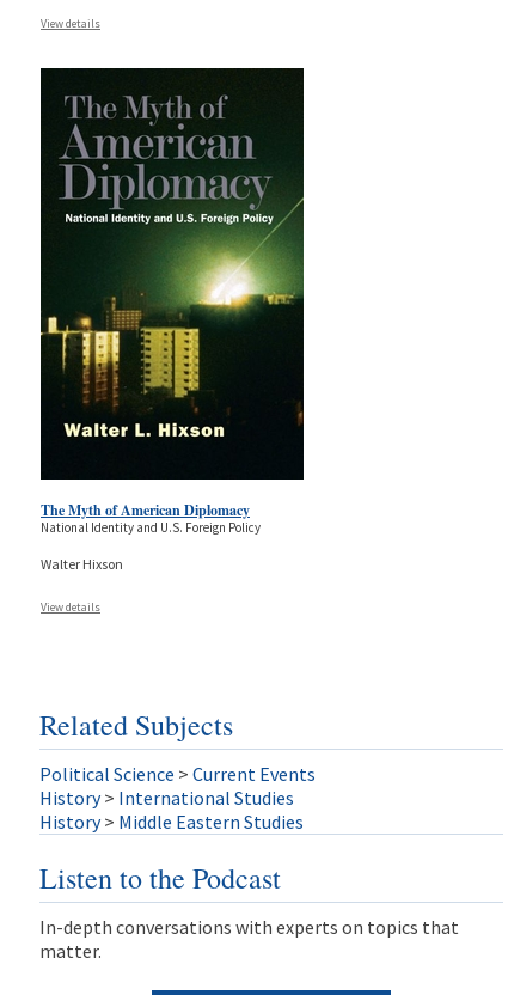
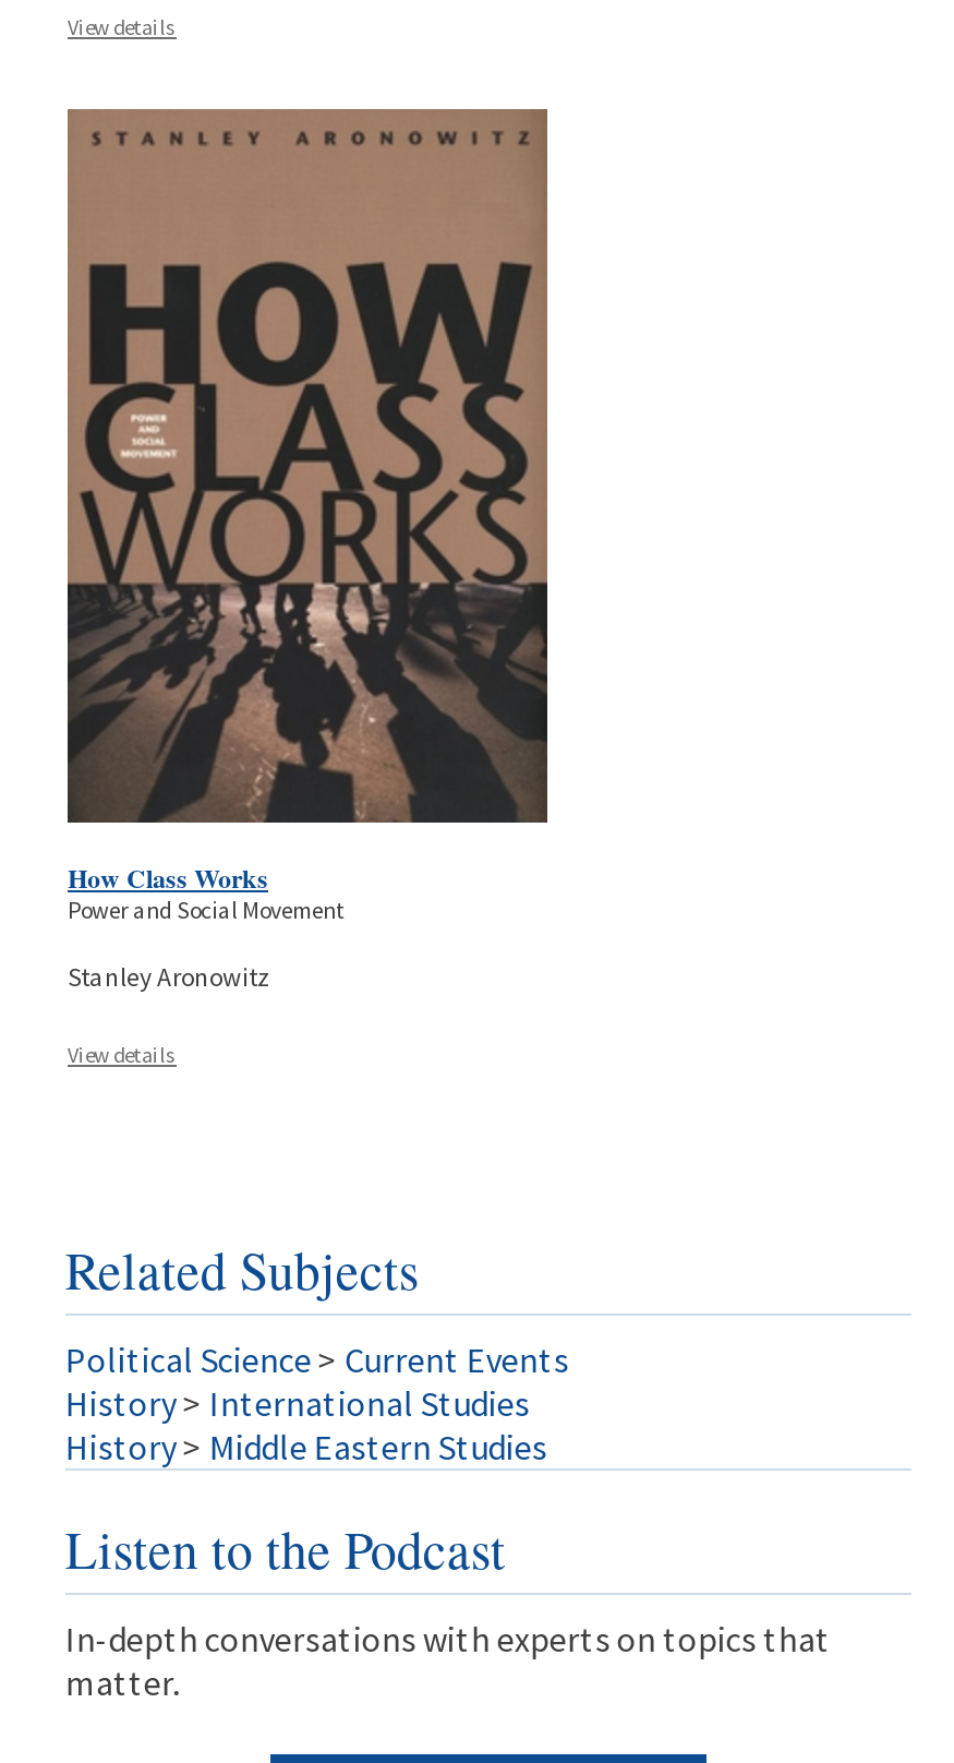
[39,67,305,535] [image] | The Myth of American Diplomacy | National Identity and U.S. Foreign Policy -> [65,107,550,924] [image] | How Class Works | Power and Social Movement
[41,554,123,572] Walter Hixson -> [68,959,270,992] Stanley Aronowitz

